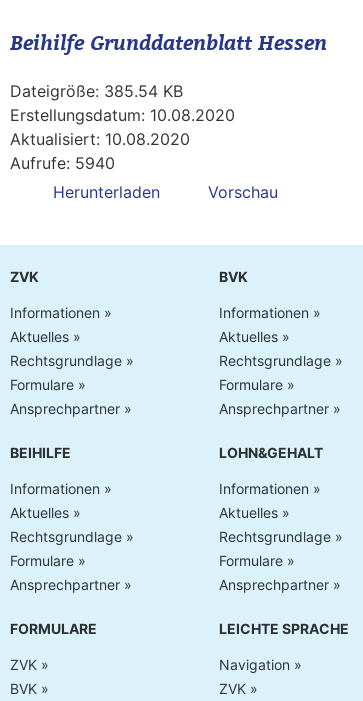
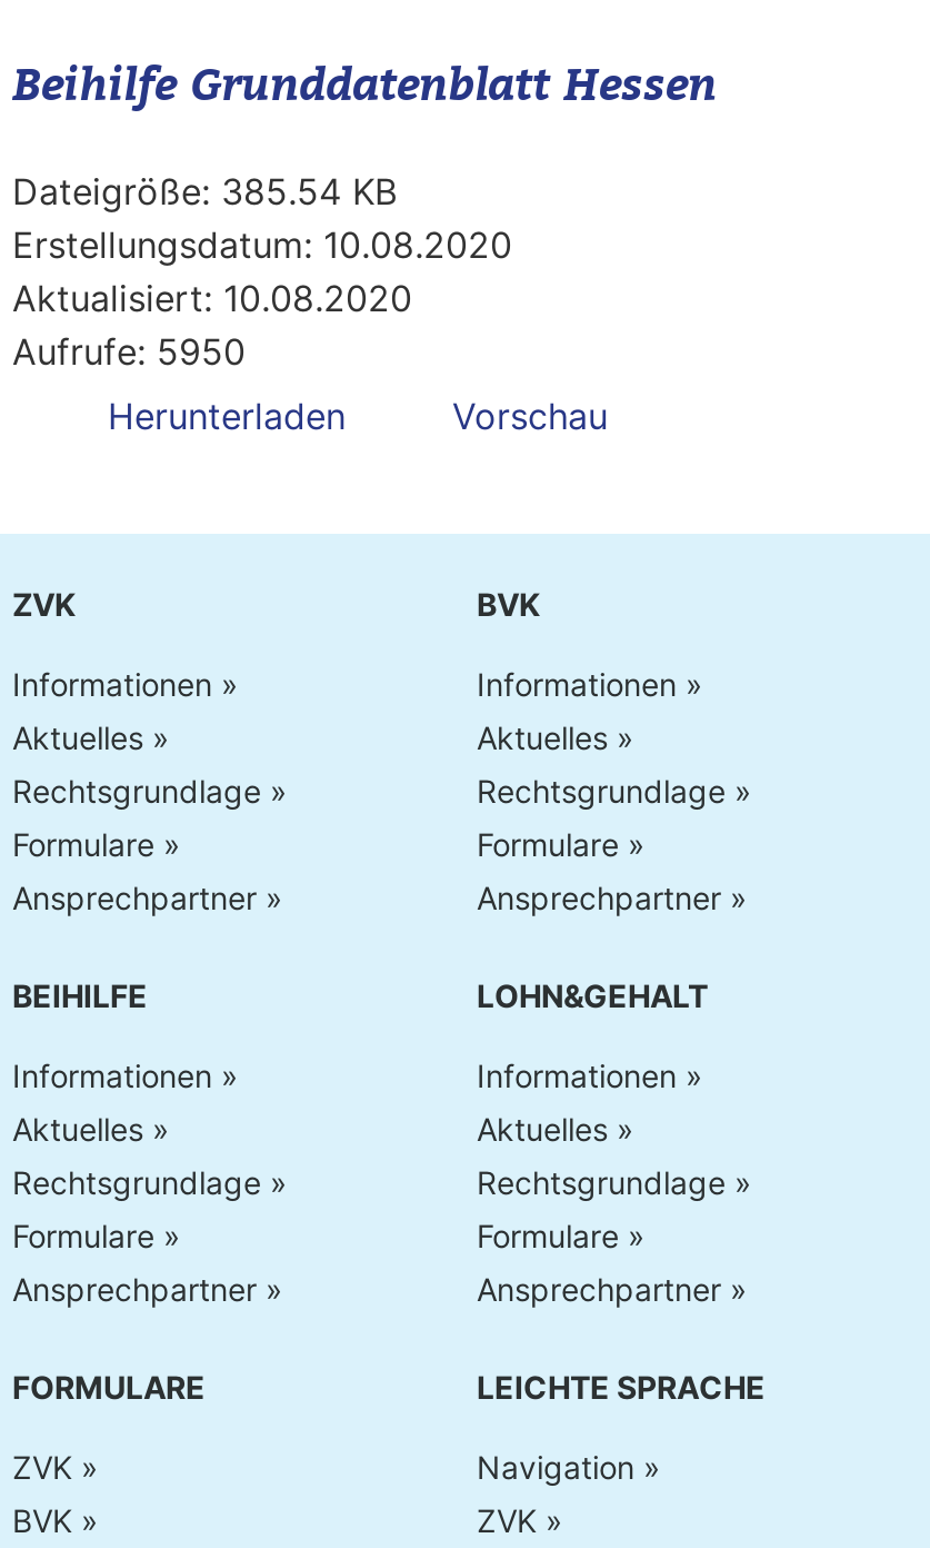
[10,153,115,173] Aufrufe: 5940 -> [12,329,246,374] Aufrufe: 5950

